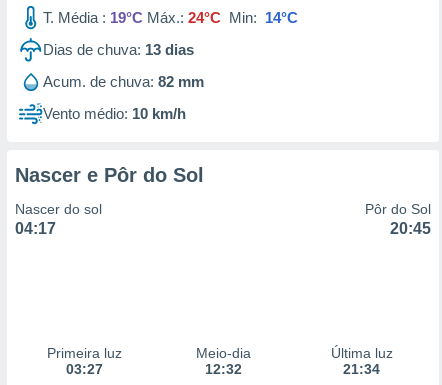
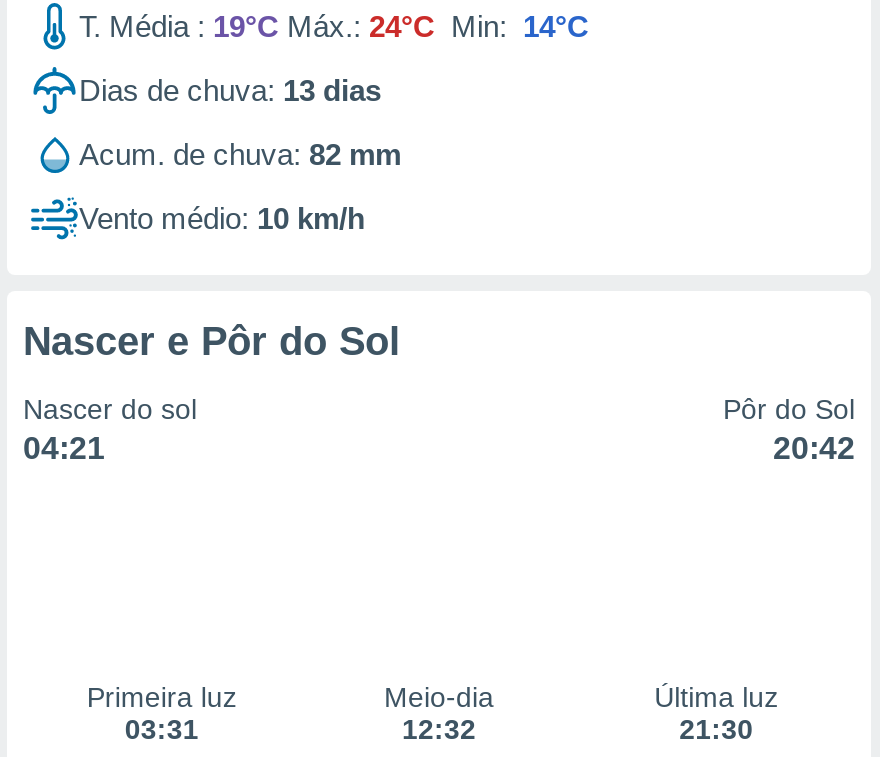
[15,220,56,237] 04:17 -> [23,431,105,465] 04:21
[390,220,431,237] 20:45 -> [773,431,855,465] 20:42
[66,361,103,377] 03:27 -> [125,713,199,745] 03:31
[343,361,380,377] 21:34 -> [679,713,753,745] 21:30

